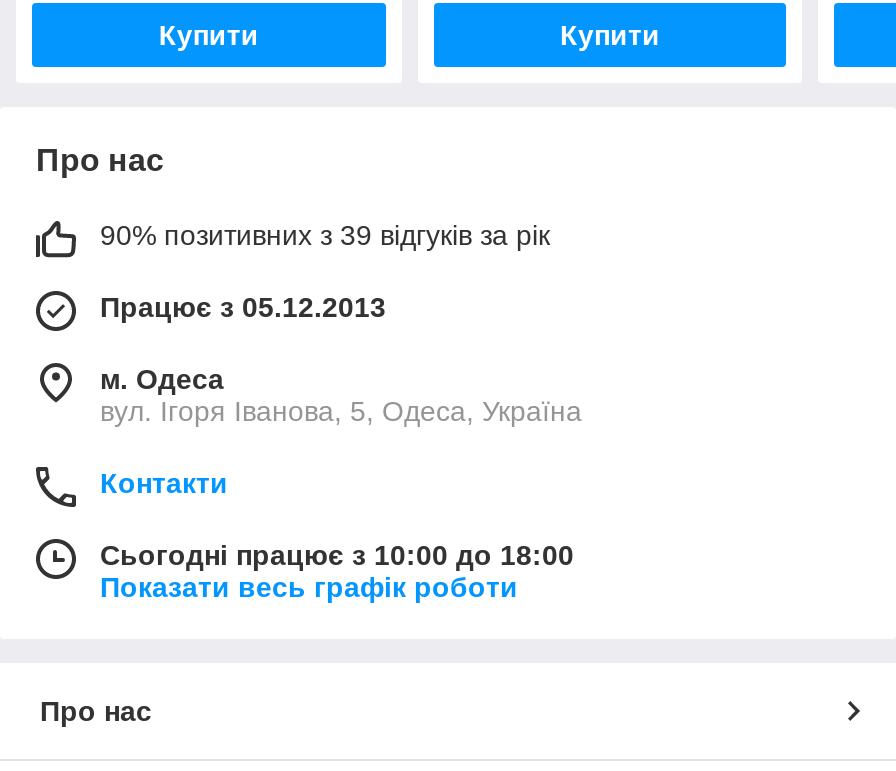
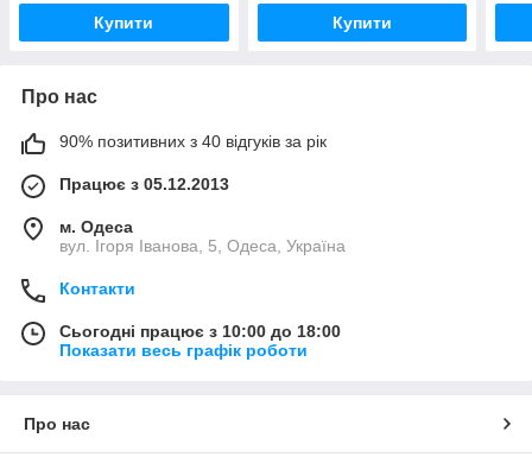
[100,219,550,251] 90% позитивних з 39 відгуків за рік -> [59,132,327,151] 90% позитивних з 40 відгуків за рік

